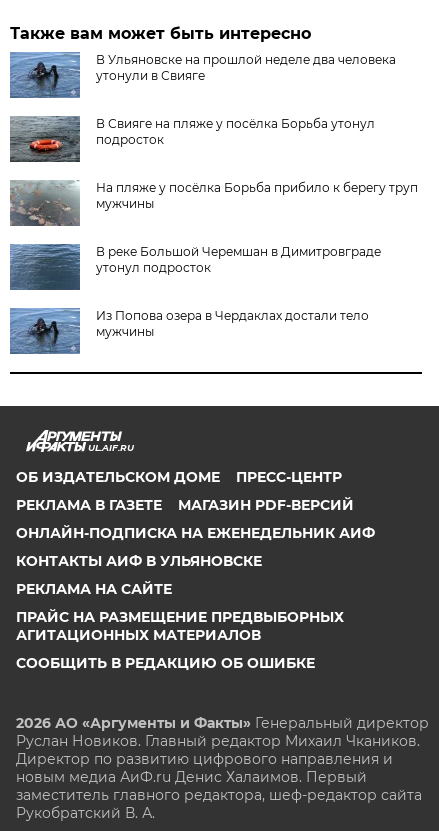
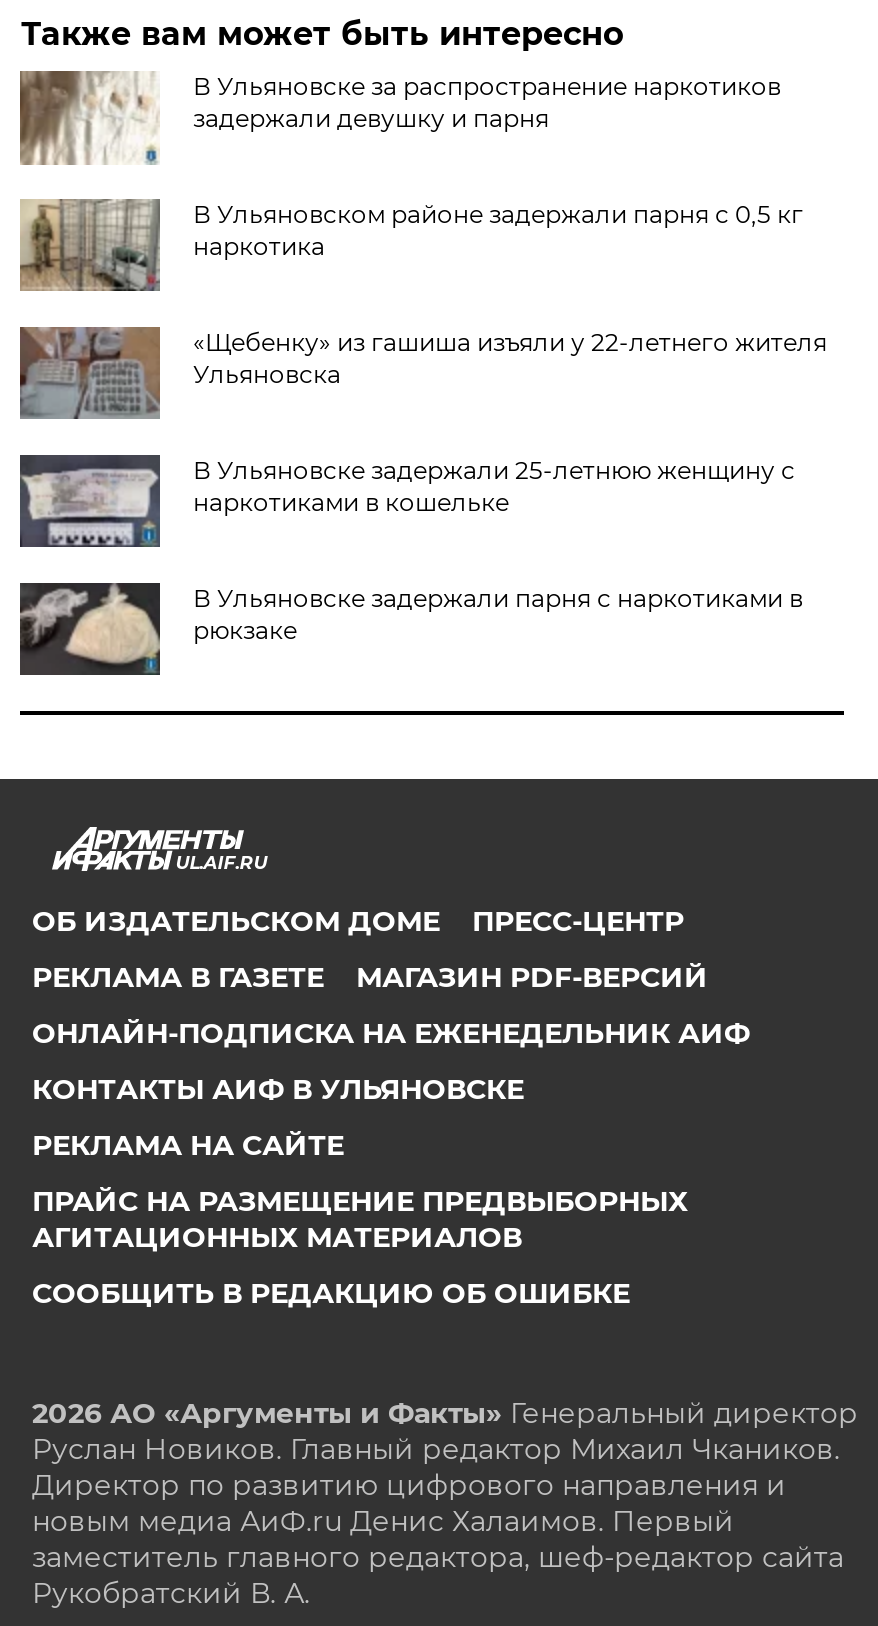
[9,51,396,99] [image] | В Ульяновске на прошлой неделе два человека | утонули в Свияге -> [18,69,781,167] [image] | В Ульяновске за распространение наркотиков | задержали девушку и парня
[9,116,375,163] [image] | В Свияге на пляже у посёлка Борьба утонул | подросток -> [18,199,803,293] [image] | В Ульяновском районе задержали парня с 0,5 кг | наркотика
[9,180,418,226] [image] | На пляже у посёлка Борьба прибило к берегу труп | мужчины -> [20,327,827,419] [image] | «Щебенку» из гашиша изъяли у 22-летнего жителя | Ульяновска
[9,243,381,290] [image] | В реке Большой Черемшан в Димитровграде | утонул подросток -> [18,453,795,547] [image] | В Ульяновске задержали 25-летнюю женщину с | наркотиками в кошельке
[9,307,369,355] [image] | Из Попова озера в Чердаклах достали тело | мужчины -> [18,581,803,677] [image] | В Ульяновске задержали парня с наркотиками в | рюкзаке

